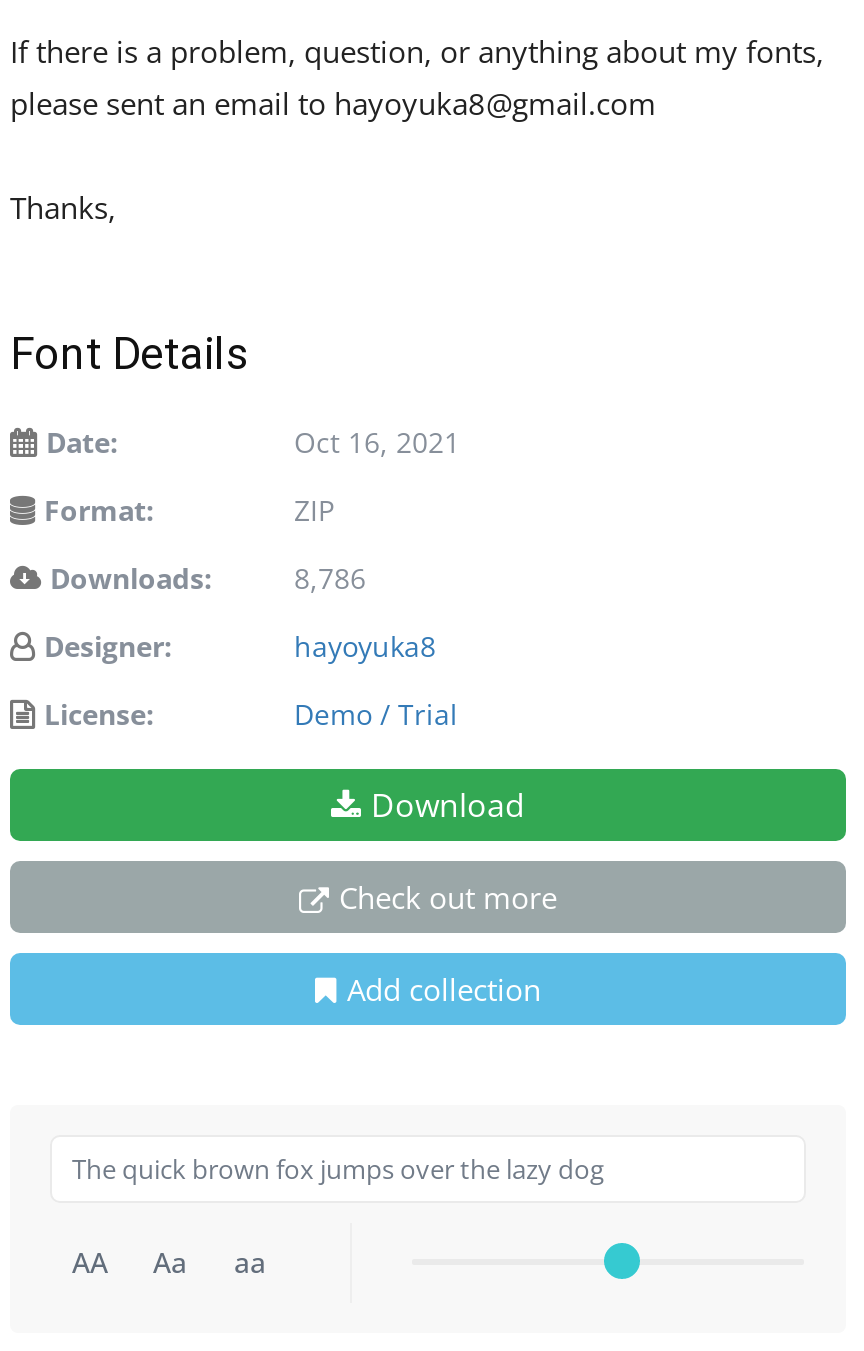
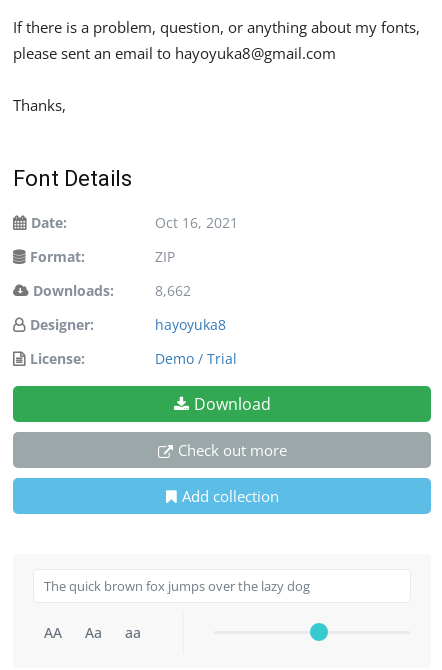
[294,560,366,598] 8,786 -> [155,281,191,300] 8,662

